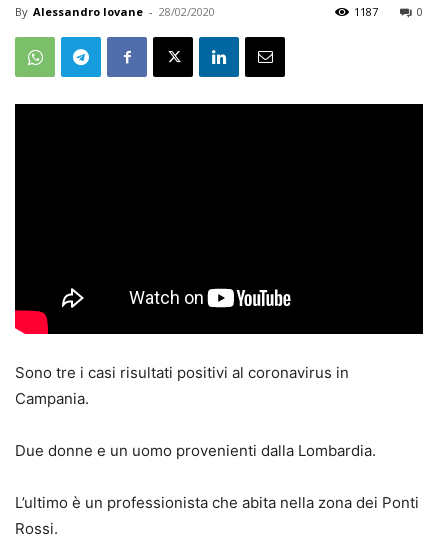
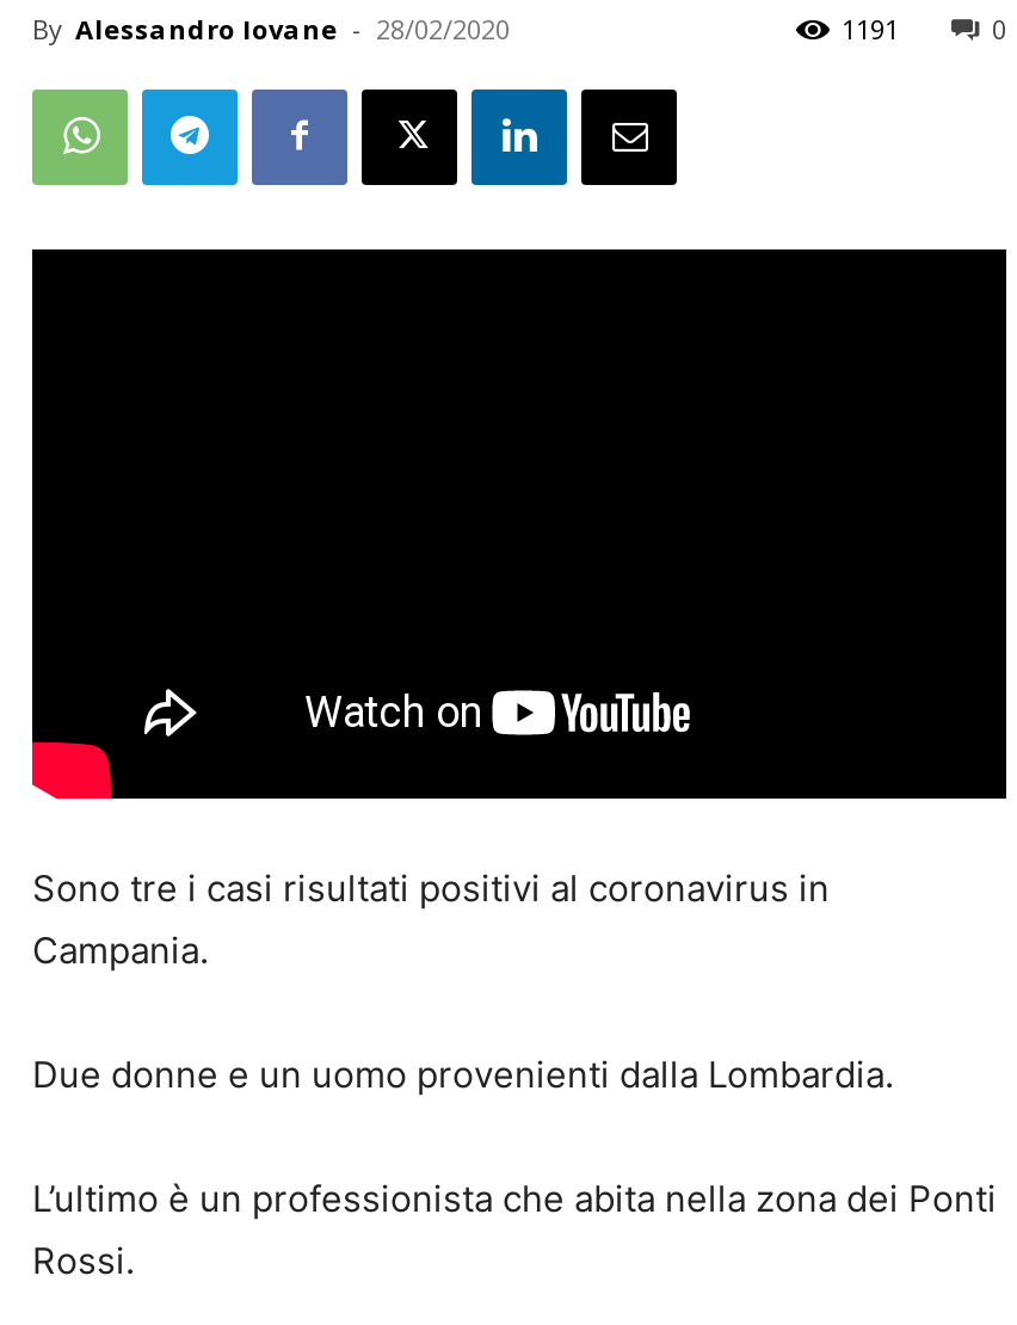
[354,4,378,19] 1187 -> [842,10,899,45] 1191

